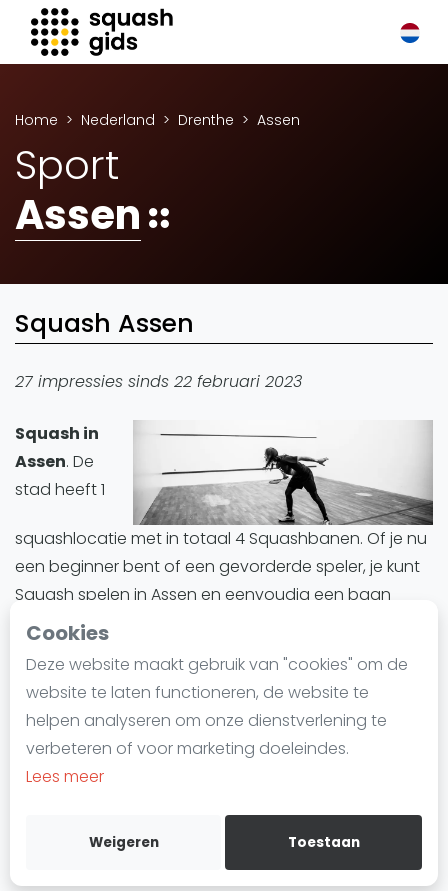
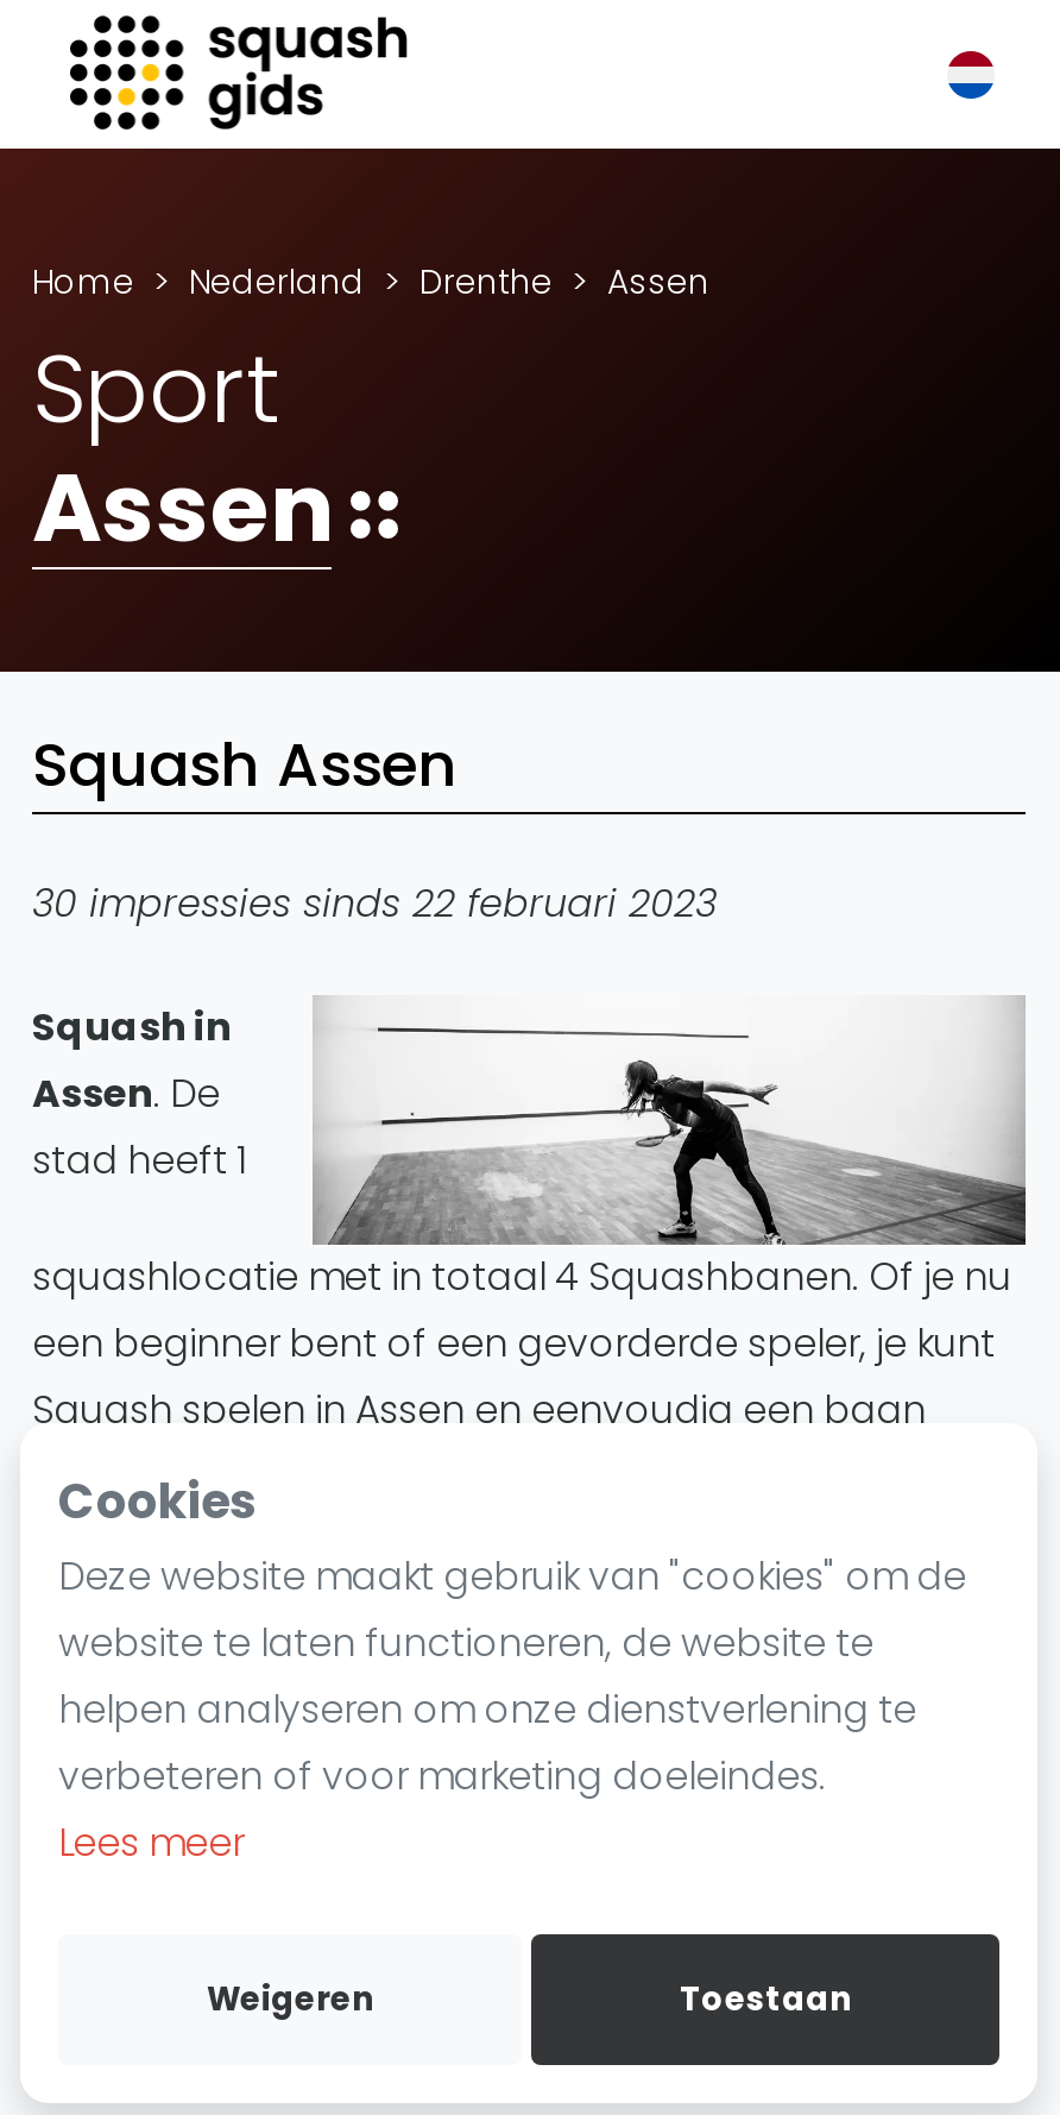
[15,370,302,393] 27 impressies sinds 22 februari 2023 -> [32,876,717,931] 30 impressies sinds 22 februari 2023

